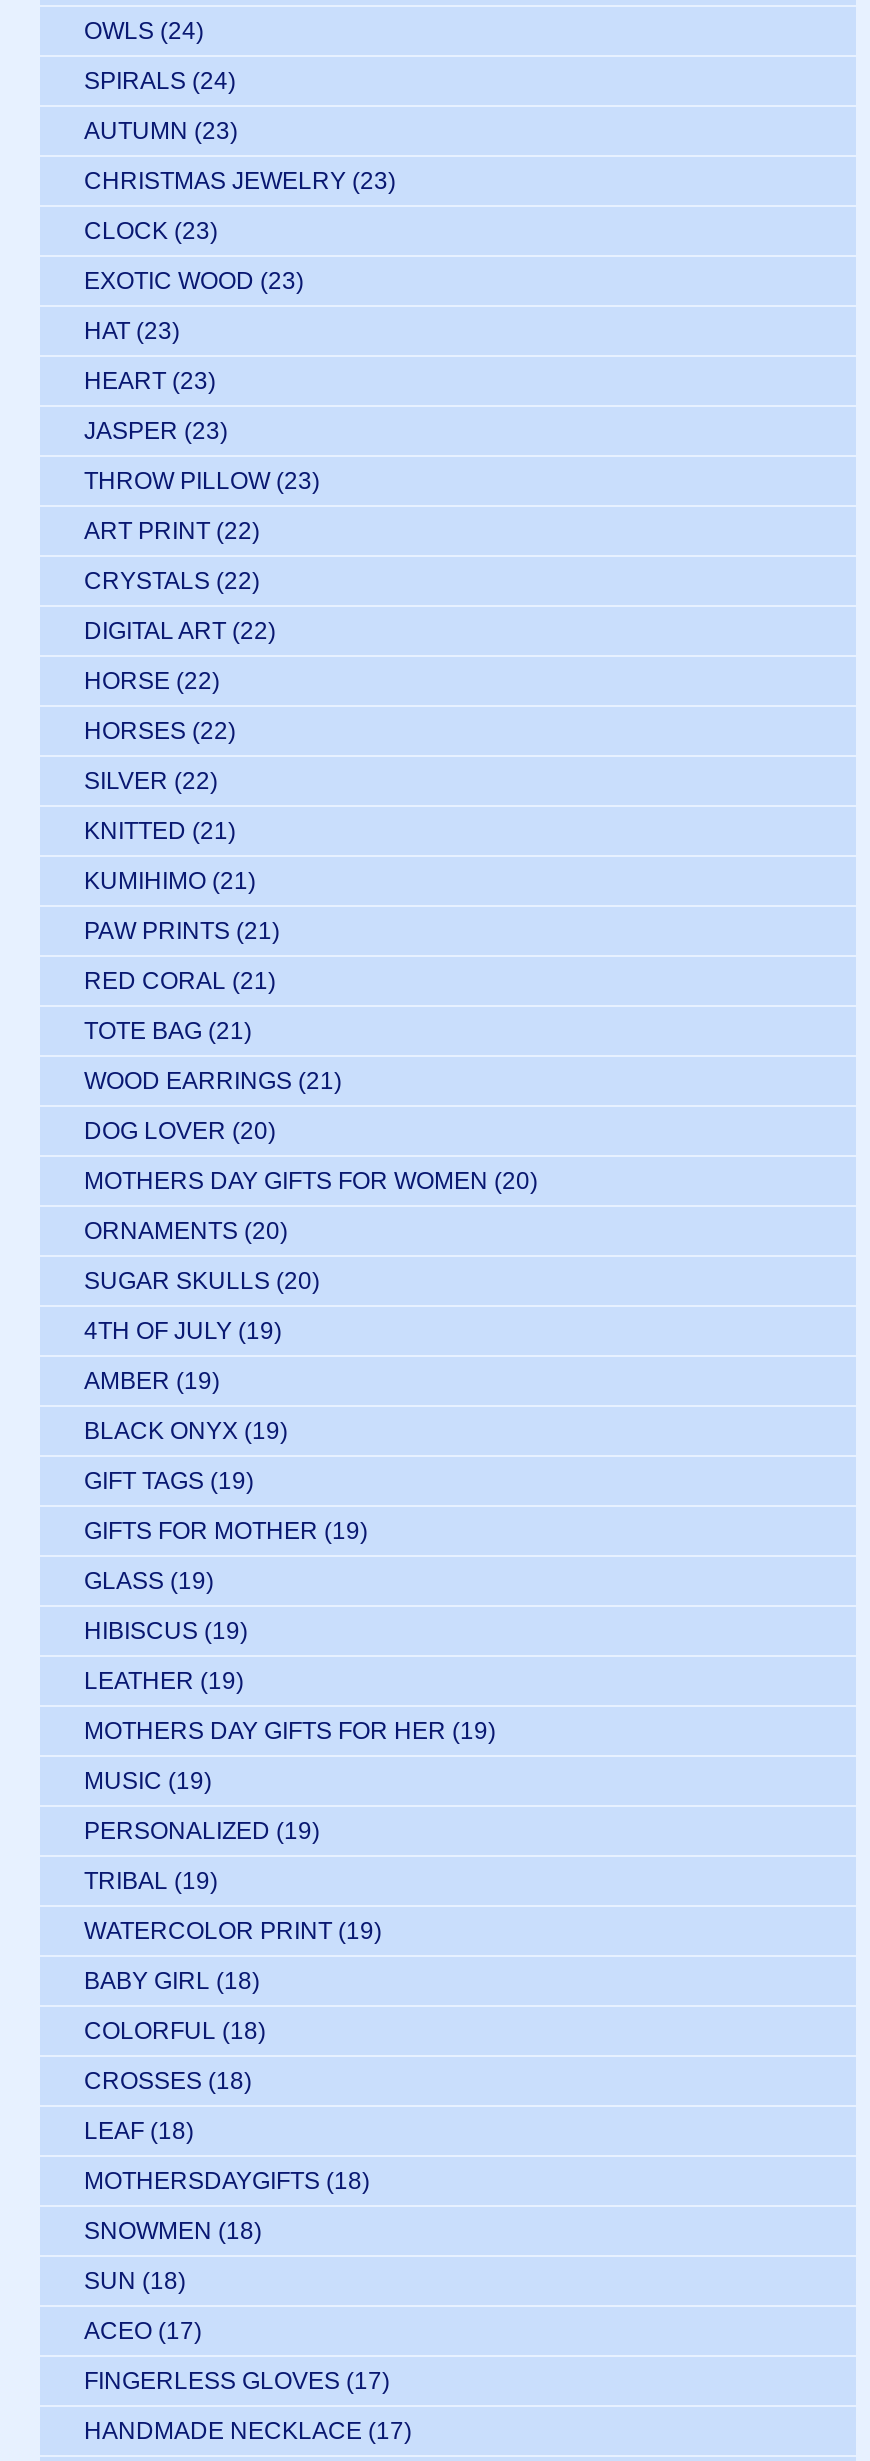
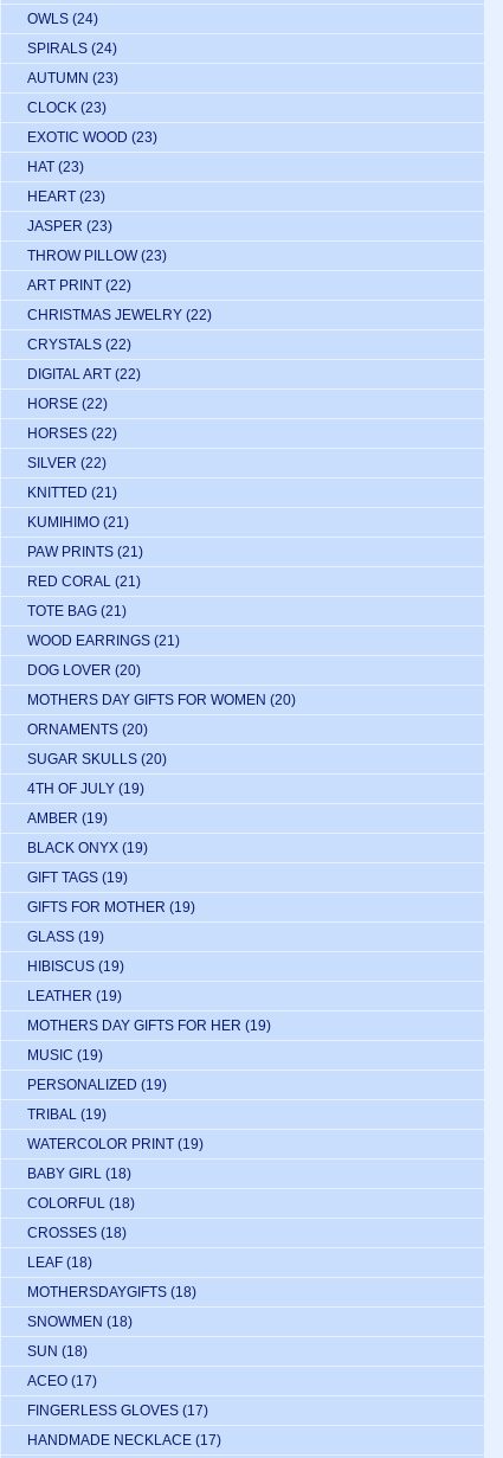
[84,167,396,195] CHRISTMAS JEWELRY (23) -> none
moved [84,217,320,545] -> [27,100,167,294]: CLOCK (23) | EXOTIC WOOD (23) | HAT (23) | HEART (23) | JASPER (23) | THROW PILLOW (23) | ART PRINT (22)
none -> [27,307,212,324] CHRISTMAS JEWELRY (22)

